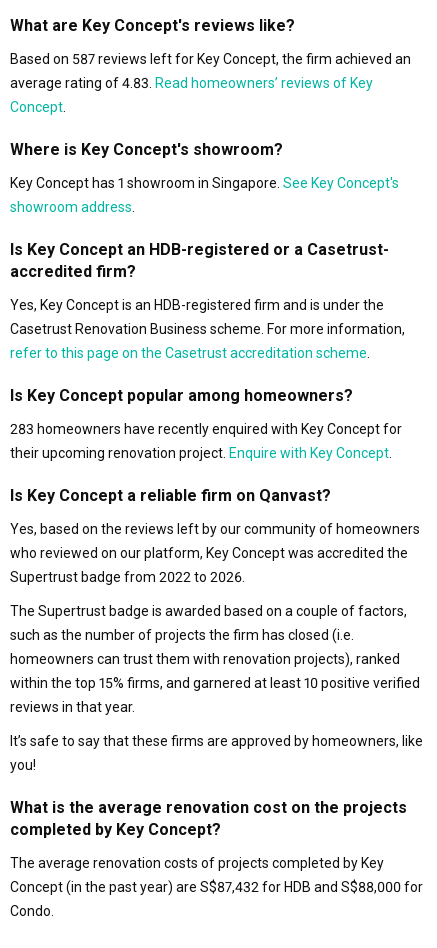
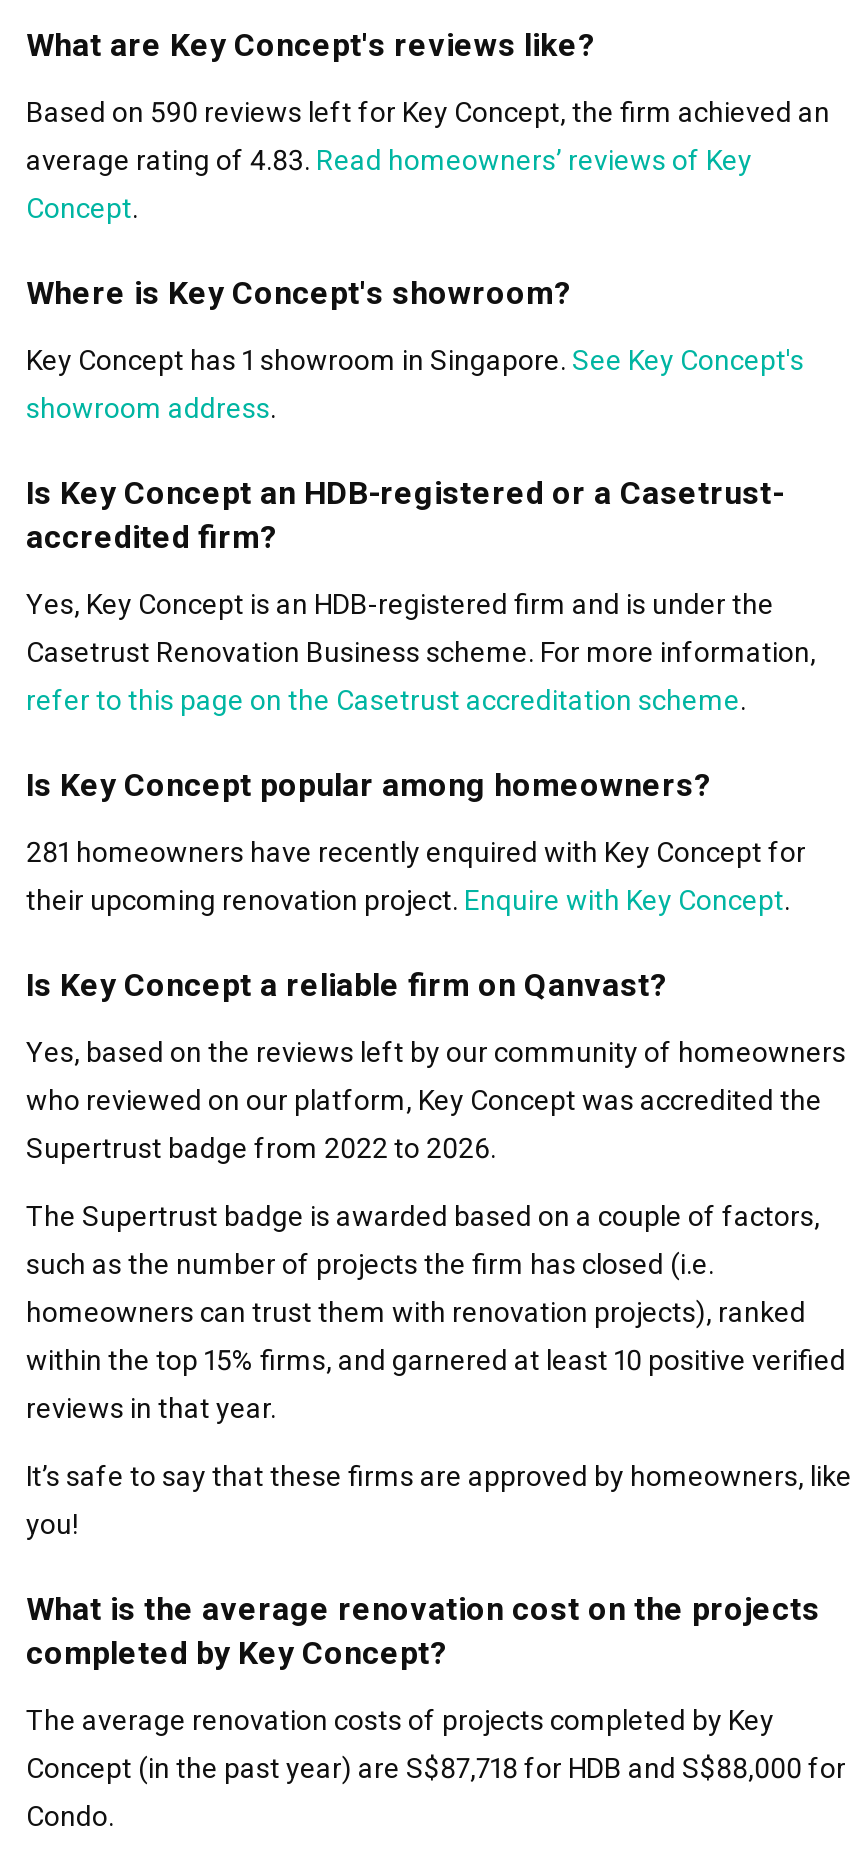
[10,51,411,67] Based on 587 reviews left for Key Concept, the firm achieved an -> [26,96,830,128] Based on 590 reviews left for Key Concept, the firm achieved an
[10,421,402,437] 283 homeowners have recently enquired with Key Concept for -> [26,836,806,868] 281 homeowners have recently enquired with Key Concept for
[10,879,423,895] Concept (in the past year) are S$87,432 for HDB and S$88,000 for -> [26,1752,846,1784] Concept (in the past year) are S$87,718 for HDB and S$88,000 for

